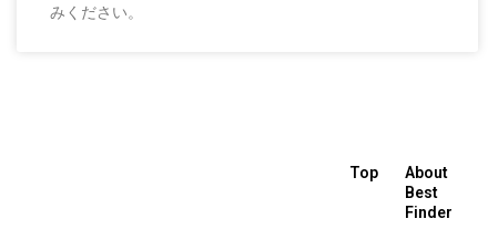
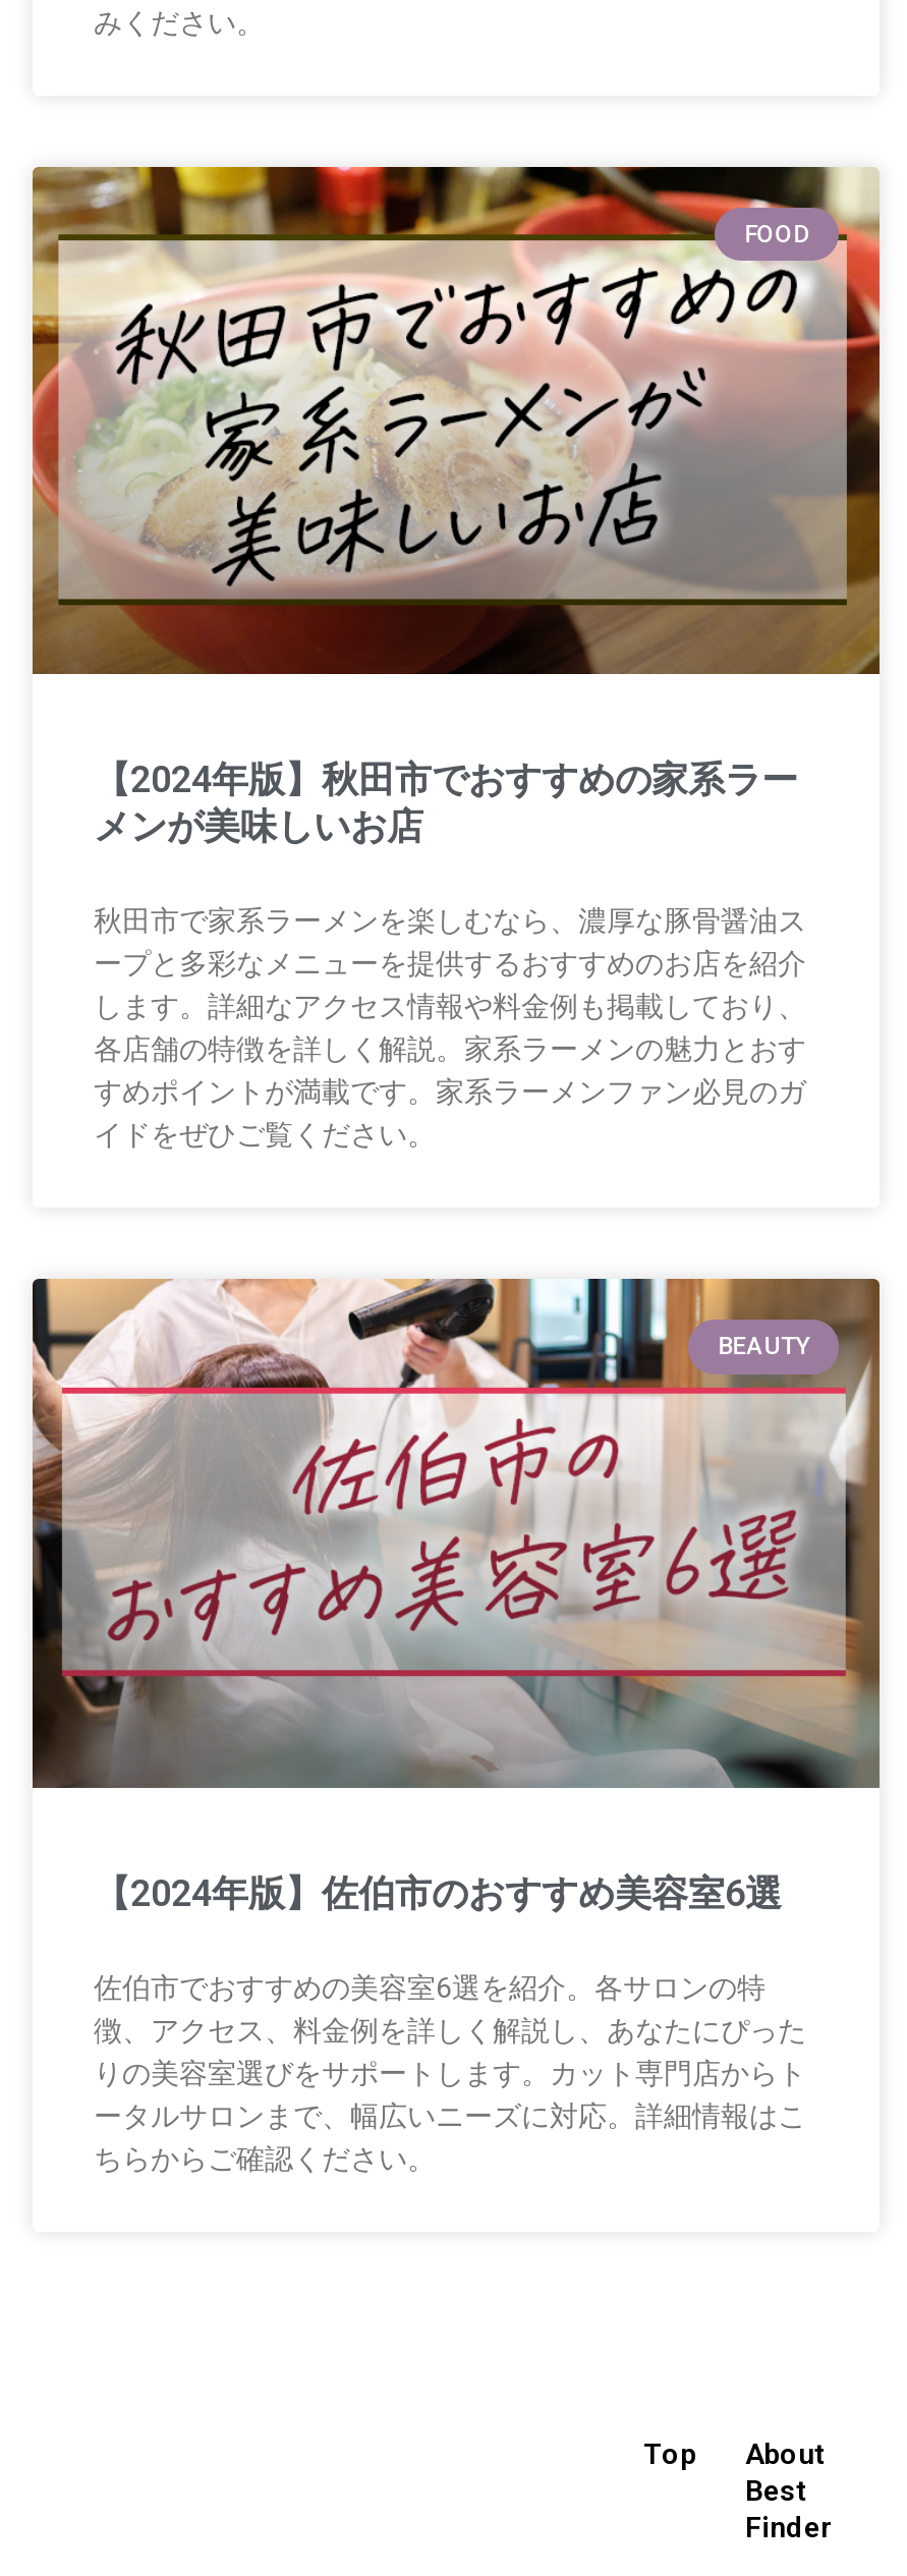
none -> [31,165,882,676] [image] | FOOD
none -> [31,1277,882,1790] [image] | BEAUTY
none -> [94,758,806,1151] 【2024年版】秋田市でおすすめの家系ラー | メンが美味しいお店 | 秋田市で家系ラーメンを楽しむなら、濃厚な豚骨醤油ス | ープと多彩なメニューを提供するおすすめのお店を紹介 | します。詳細なアクセス情報や料金例も掲載しており、 | 各店舗の特徴を詳しく解説。家系ラーメンの魅力とおす | すめポイントが満載です。家系ラーメンファン必見のガ | イドをぜひご覧ください。
none -> [94,1871,806,2175] 【2024年版】佐伯市のおすすめ美容室6選 | 佐伯市でおすすめの美容室6選を紹介。各サロンの特 | 徴、アクセス、料金例を詳しく解説し、あなたにぴった | りの美容室選びをサポートします。カット専門店からト | ータルサロンまで、幅広いニーズに対応。詳細情報はこ | ちらからご確認ください。

